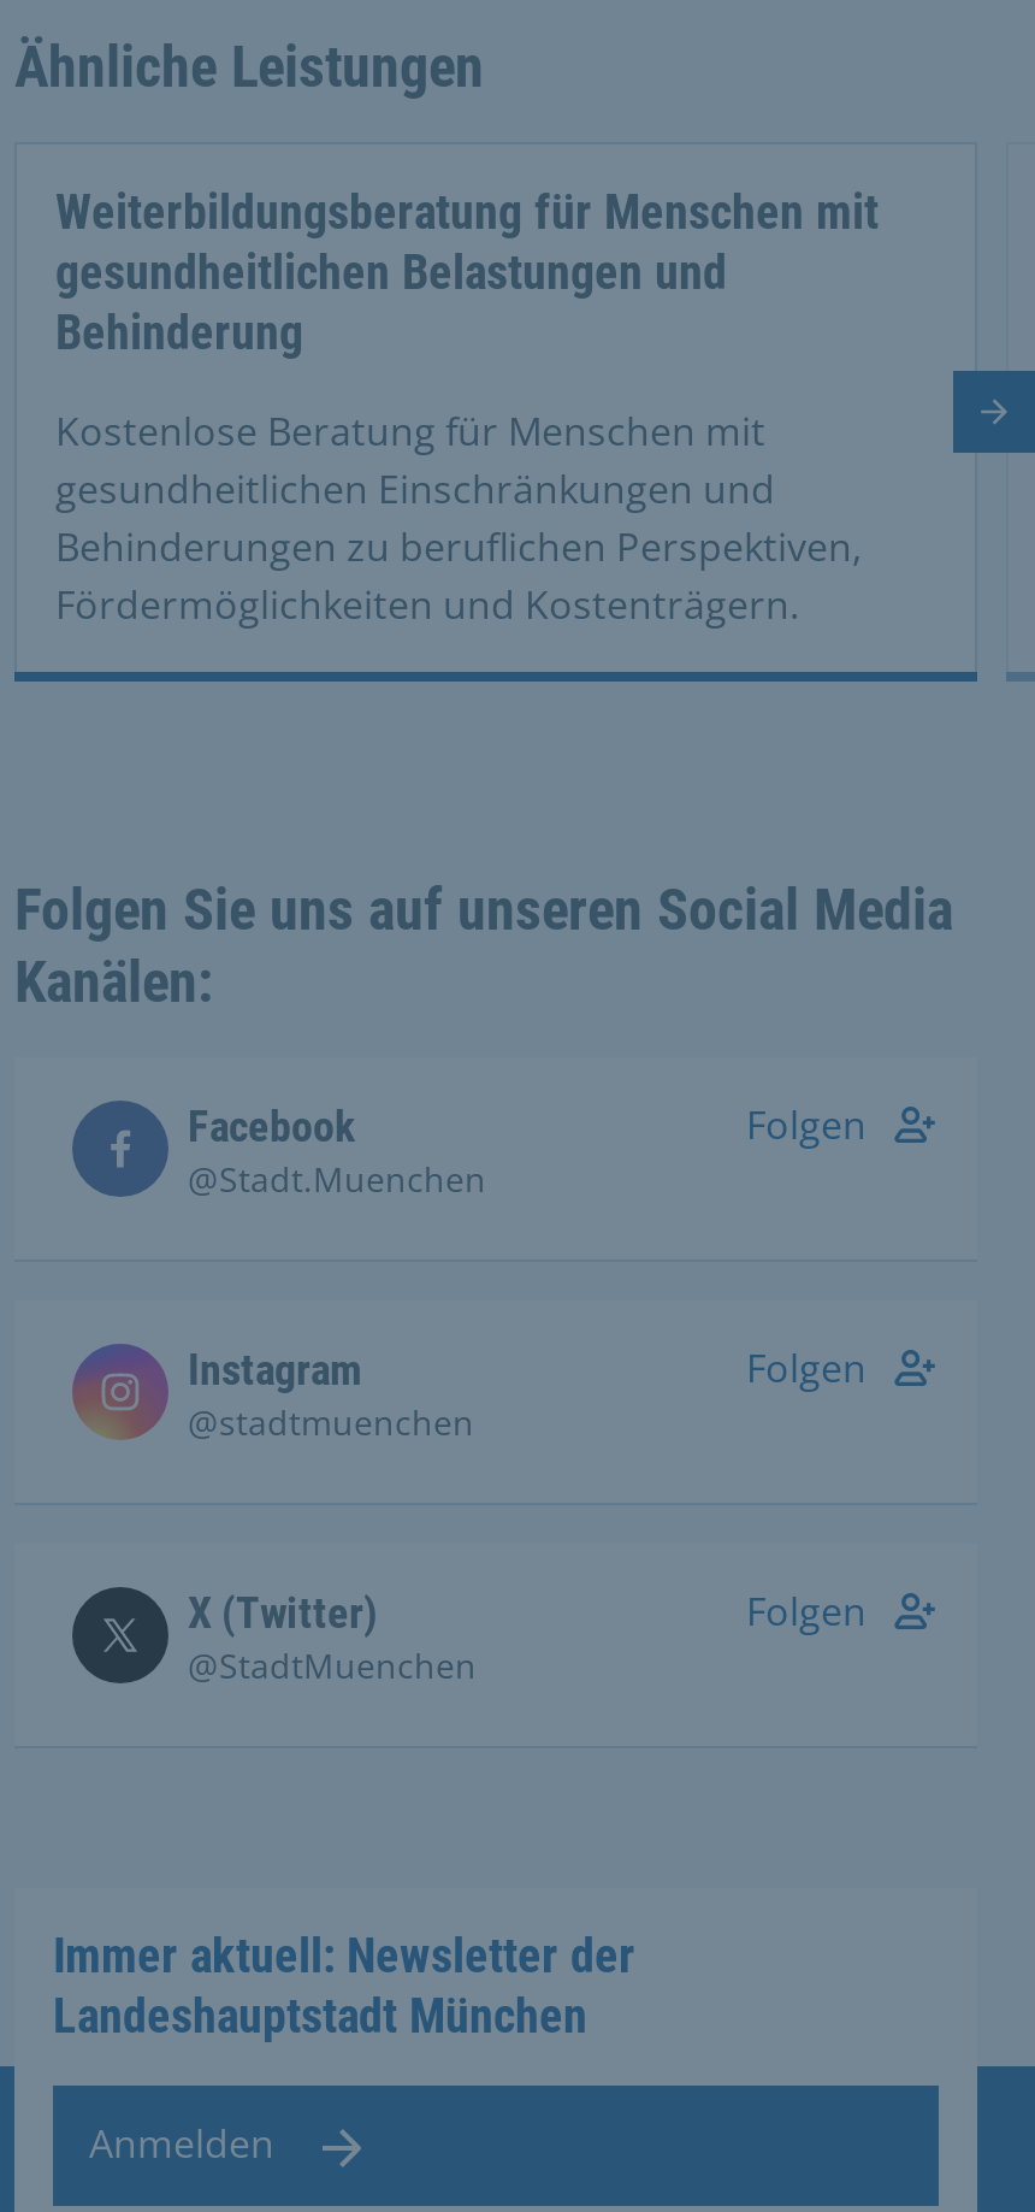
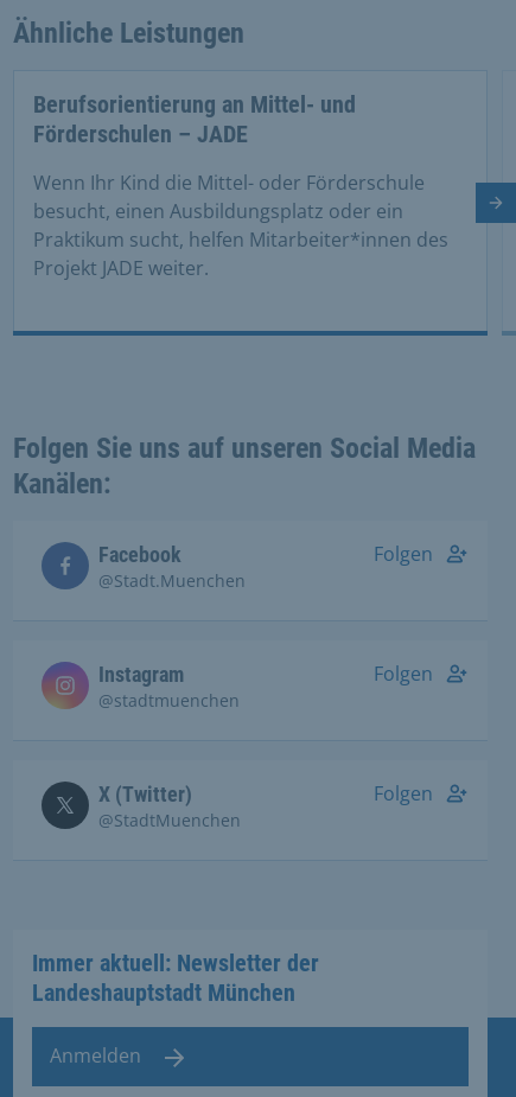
[55,183,879,361] Weiterbildungsberatung für Menschen mit | gesundheitlichen Belastungen und | Behinderung -> [33,90,356,148] Berufsorientierung an Mittel- und | Förderschulen – JADE
[55,405,862,631] Kostenlose Beratung für Menschen mit | gesundheitlichen Einschränkungen und | Behinderungen zu beruflichen Perspektiven, | Fördermöglichkeiten und Kostenträgern. -> [33,170,448,281] Wenn Ihr Kind die Mittel- oder Förderschule | besucht, einen Ausbildungsplatz oder ein | Praktikum sucht, helfen Mitarbeiter*innen des | Projekt JADE weiter.

